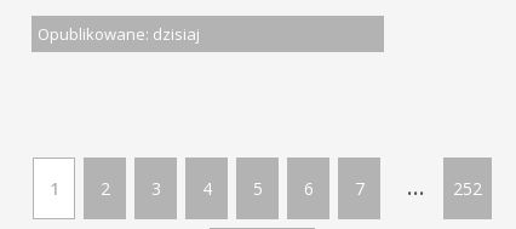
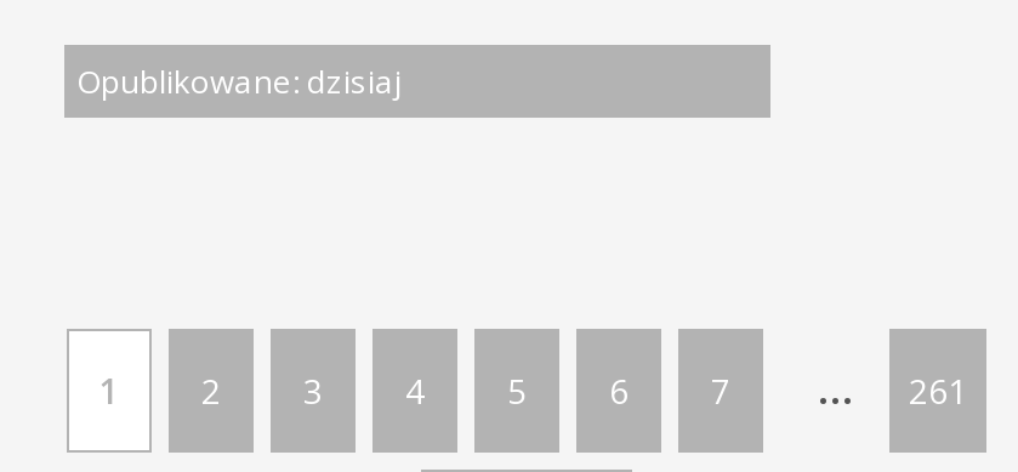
[453,178,482,201] 252 -> [909,369,967,415] 261

